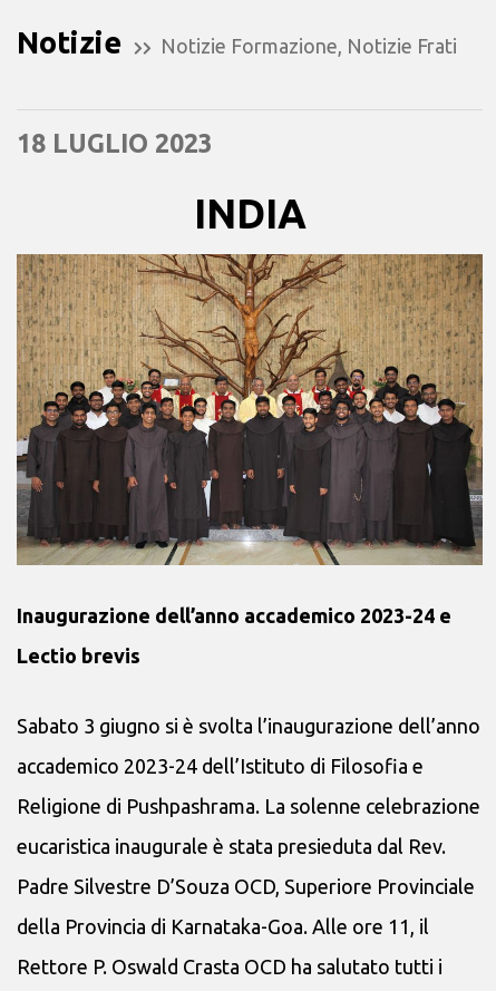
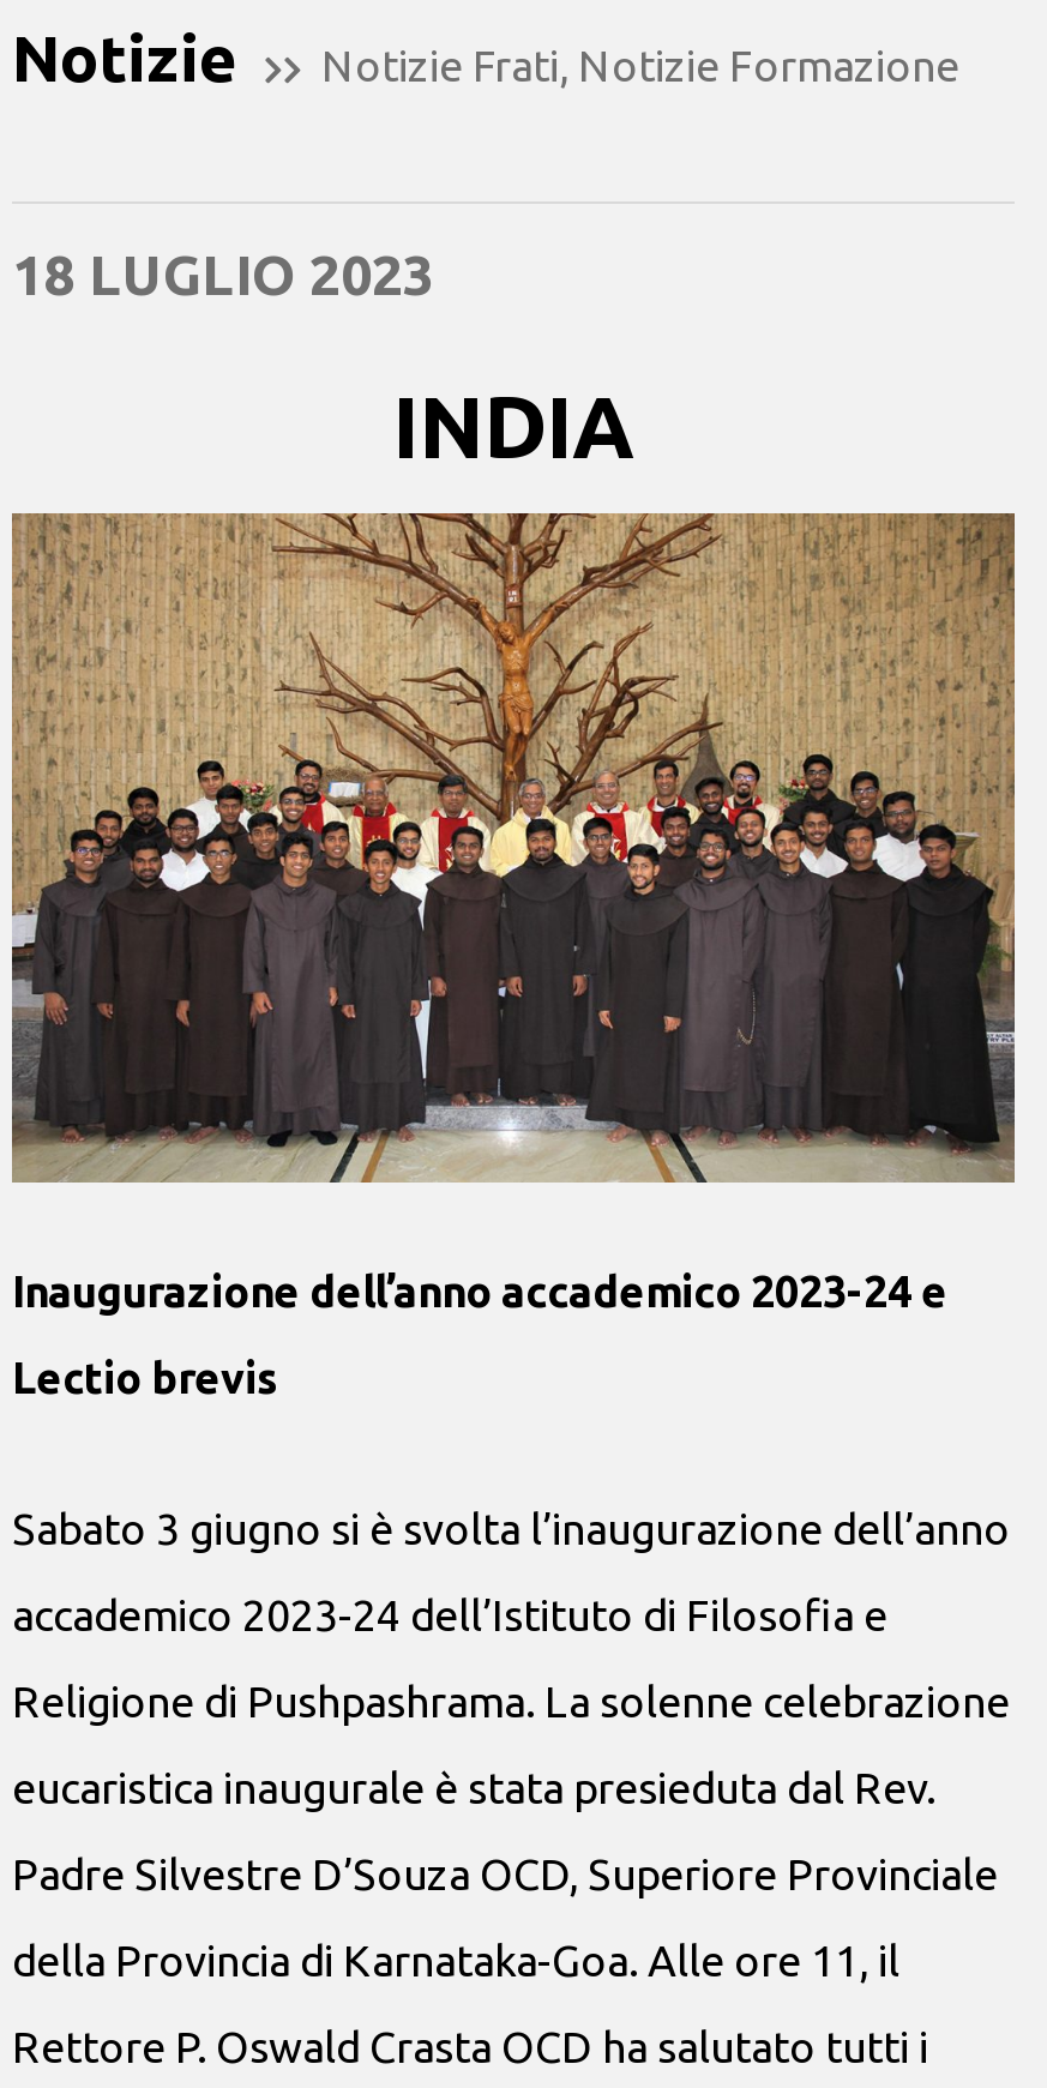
[161,34,457,57] Notizie Formazione, Notizie Frati -> [321,41,959,89] Notizie Frati, Notizie Formazione

